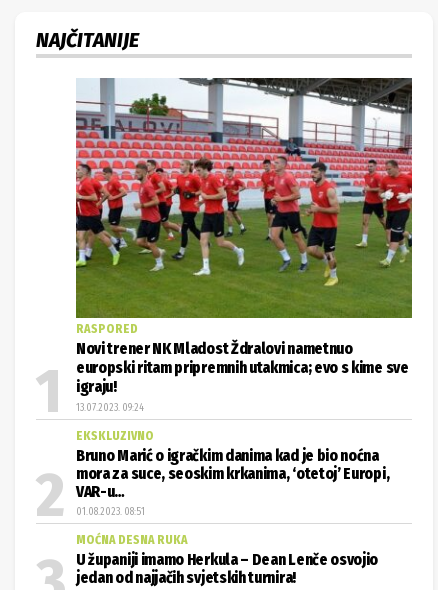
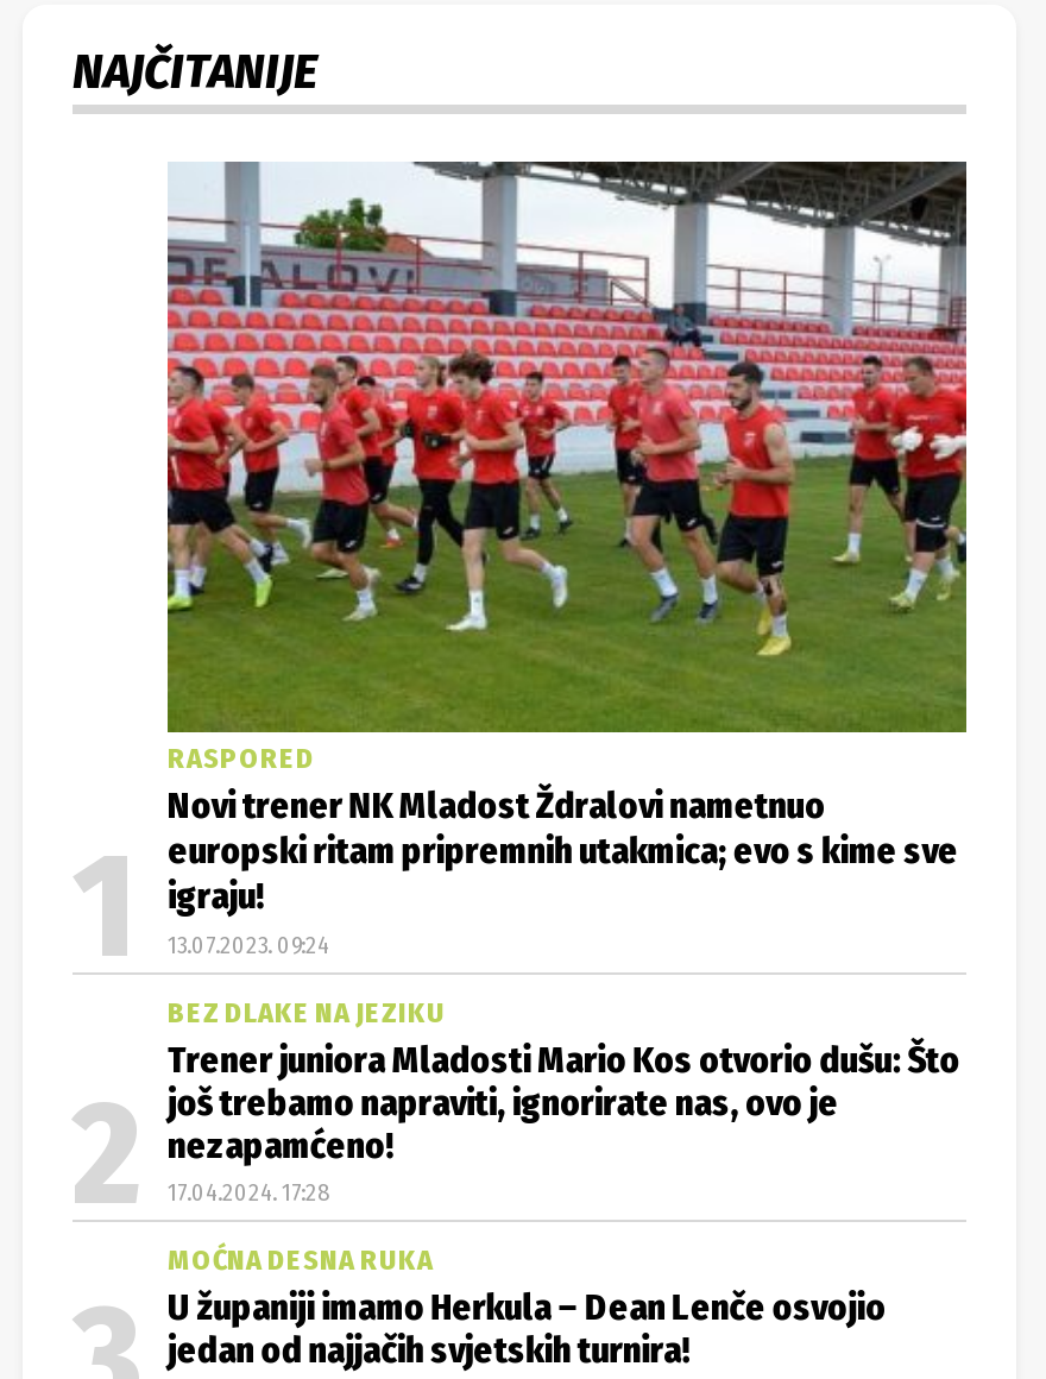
[76,429,389,518] EKSKLUZIVNO | Bruno Marić o igračkim danima kad je bio noćna | mora za suce, seoskim krkanima, ‘otetoj’ Europi, | VAR-u… | 01.08.2023. 08:51 -> [168,996,960,1208] BEZ DLAKE NA JEZIKU | Trener juniora Mladosti Mario Kos otvorio dušu: Što | još trebamo napraviti, ignorirate nas, ovo je | nezapamćeno! | 17.04.2024. 17:28

